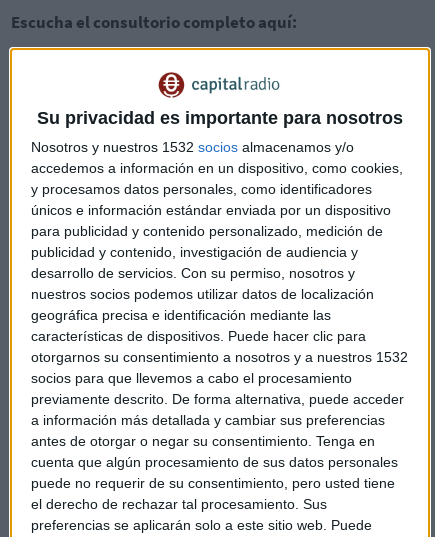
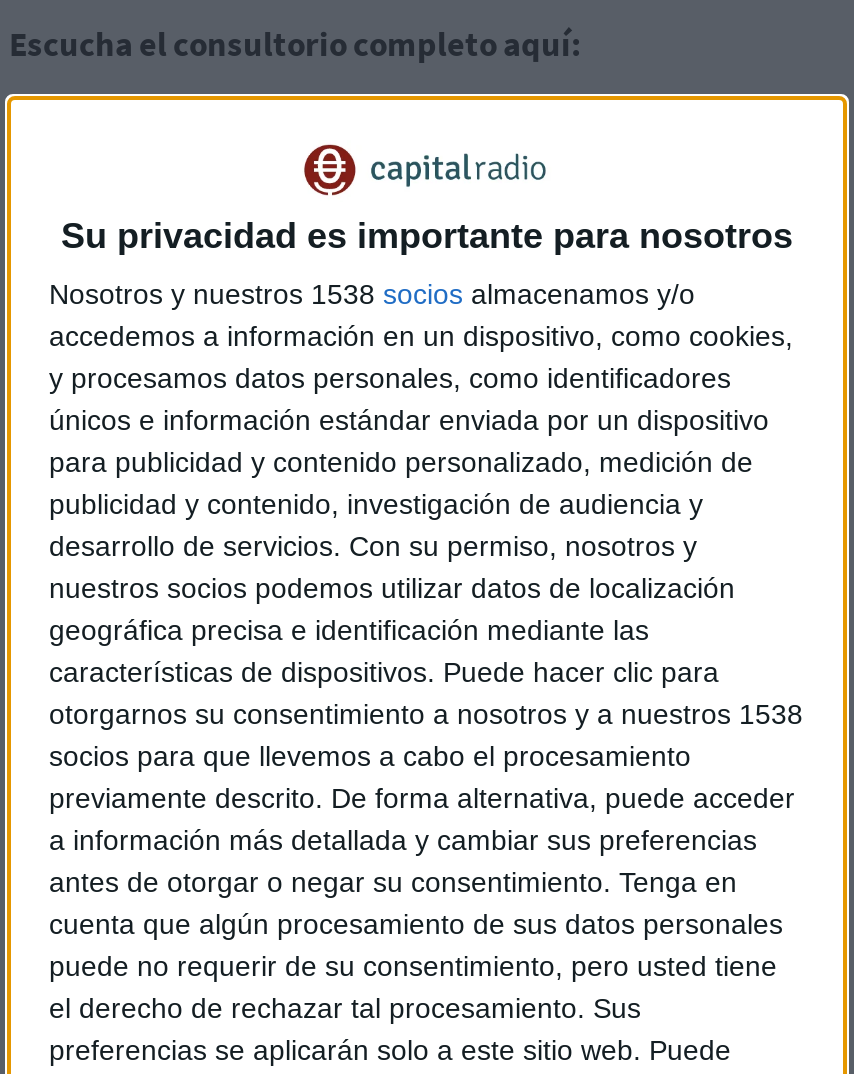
[31,139,354,155] Nosotros y nuestros 1532 socios almacenamos y/o -> [49,279,695,311] Nosotros y nuestros 1538 socios almacenamos y/o
[31,349,408,365] otorgarnos su consentimiento a nosotros y a nuestros 1532 -> [49,699,803,731] otorgarnos su consentimiento a nosotros y a nuestros 1538

